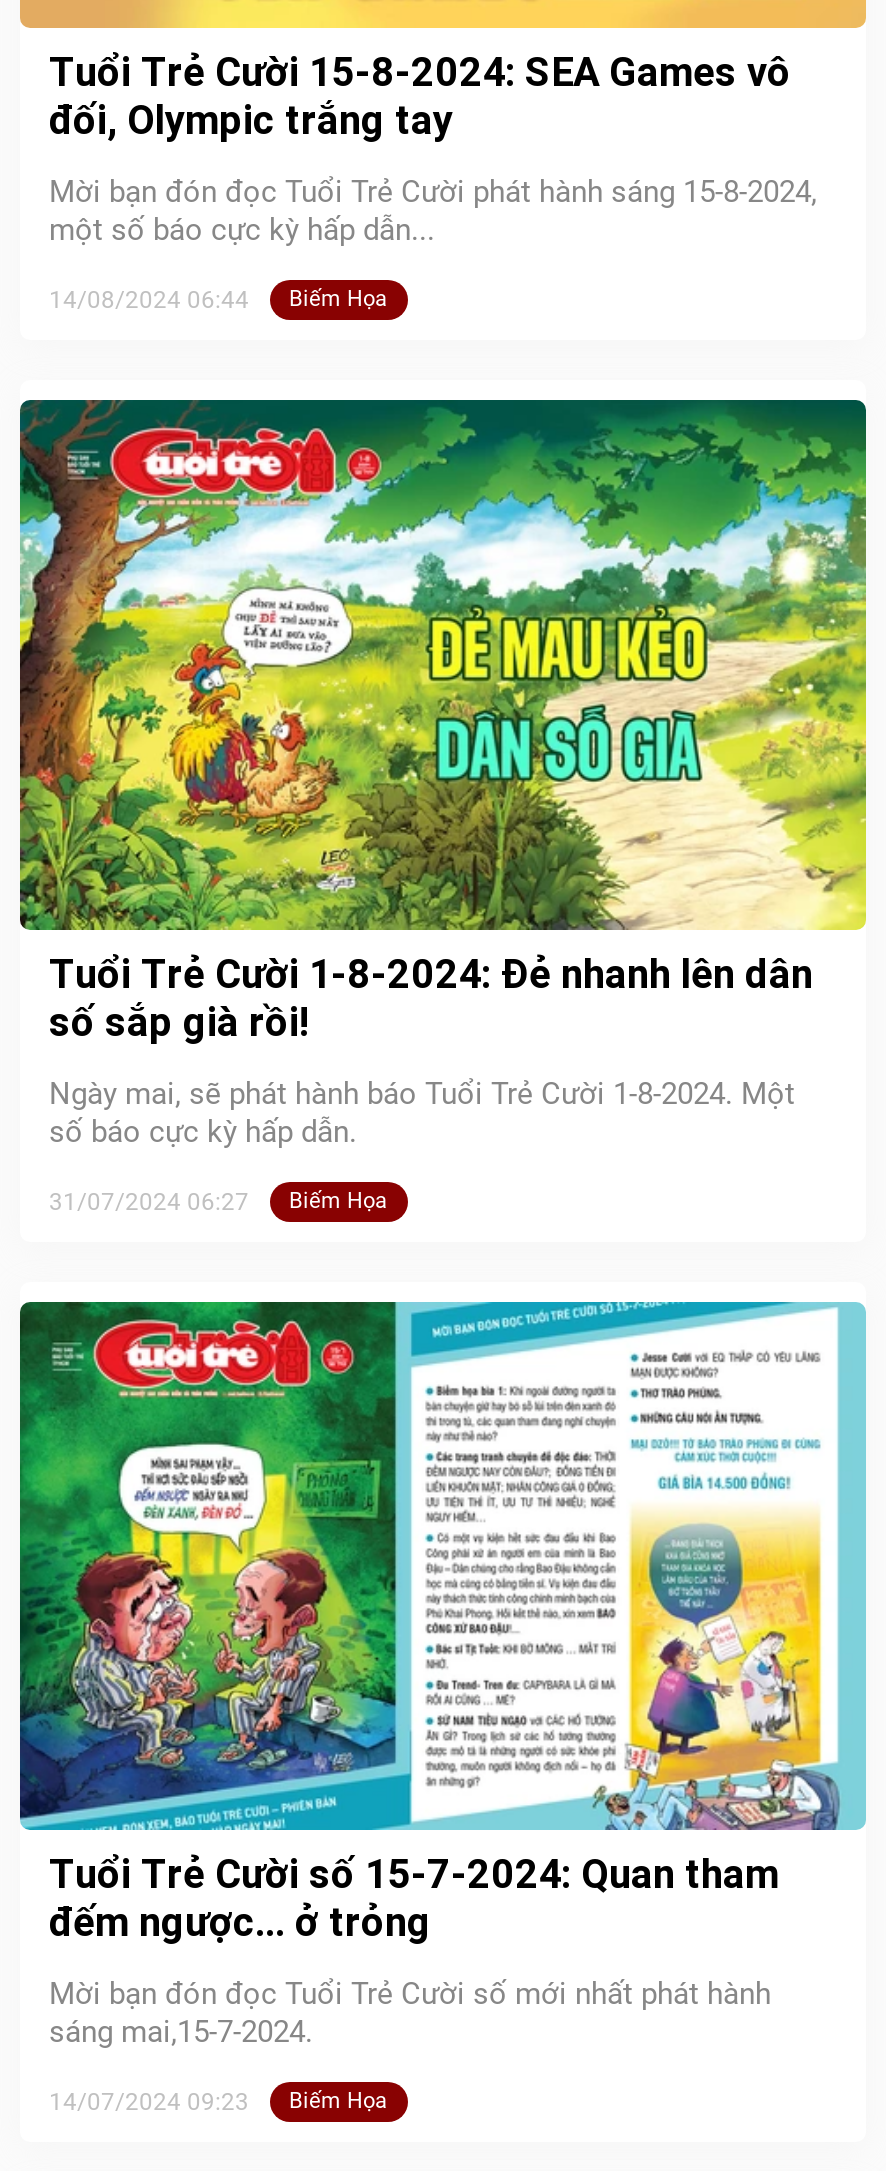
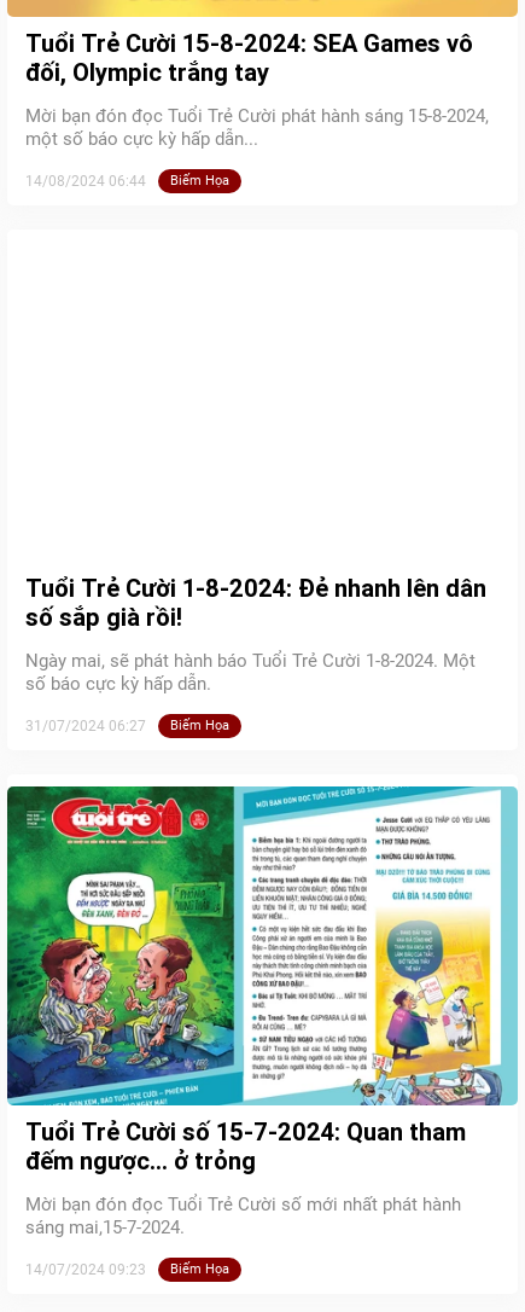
[18,398,868,932] [image] -> none

